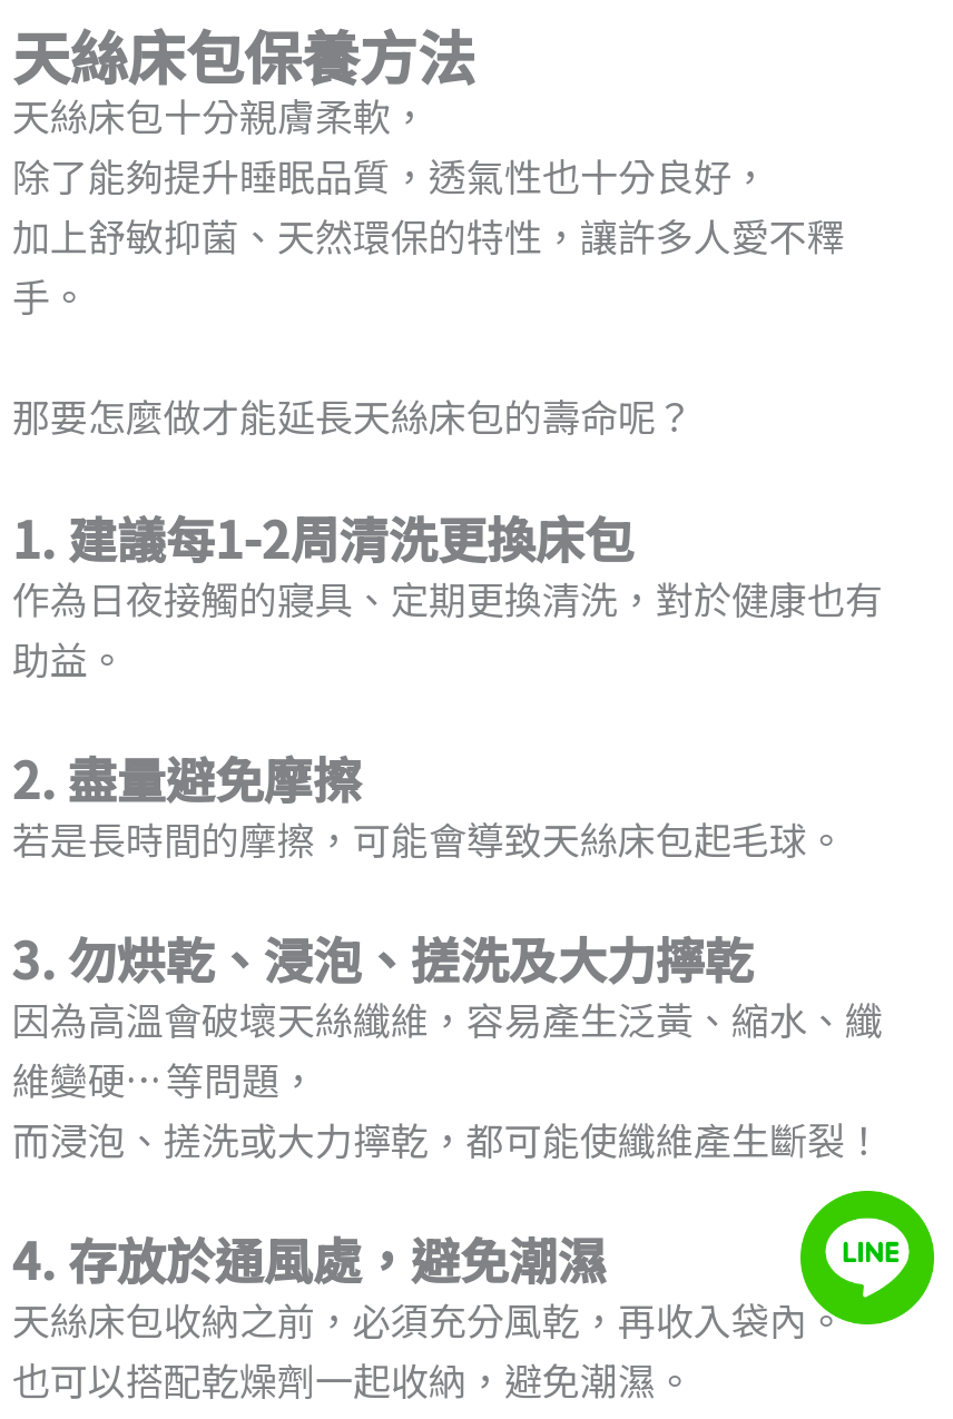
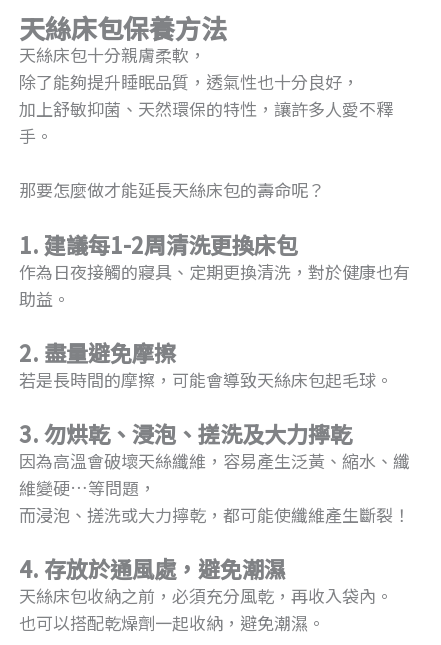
[798,1189,936,1327] [image] -> none

